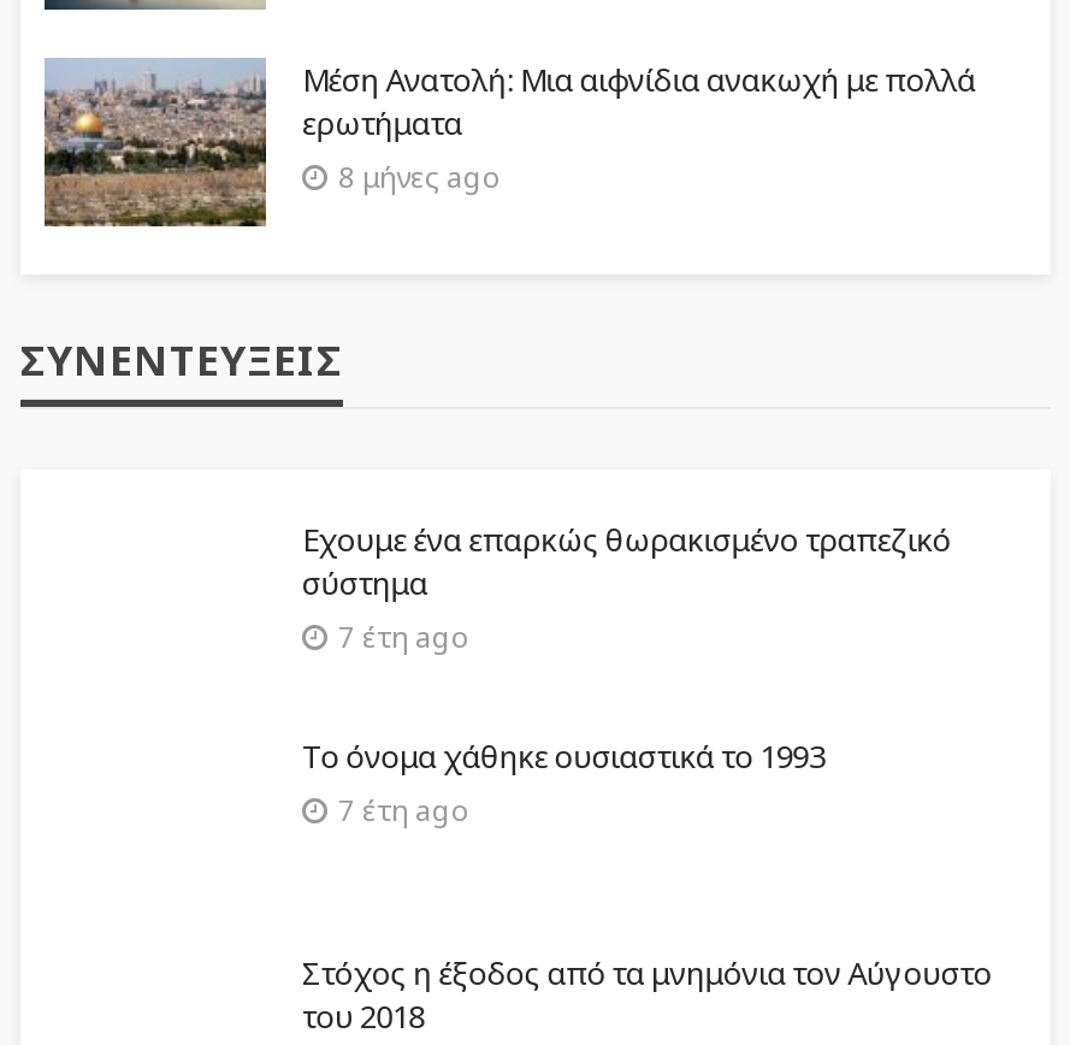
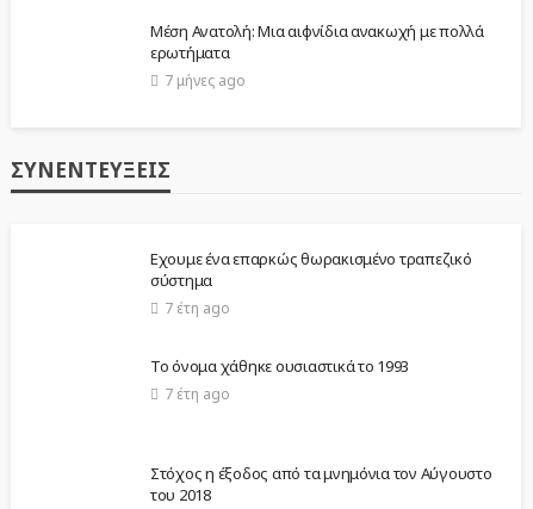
[42,55,268,229] [image] -> none
[338,158,502,199] 8 μήνες ago -> [165,70,246,90] 7 μήνες ago

